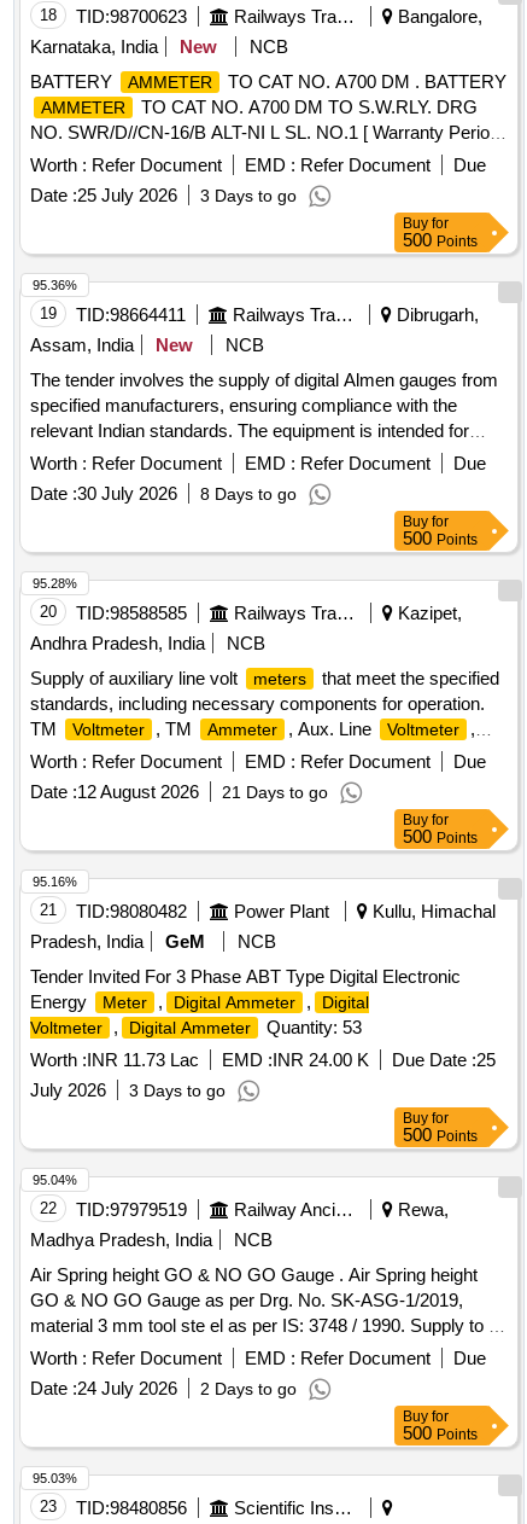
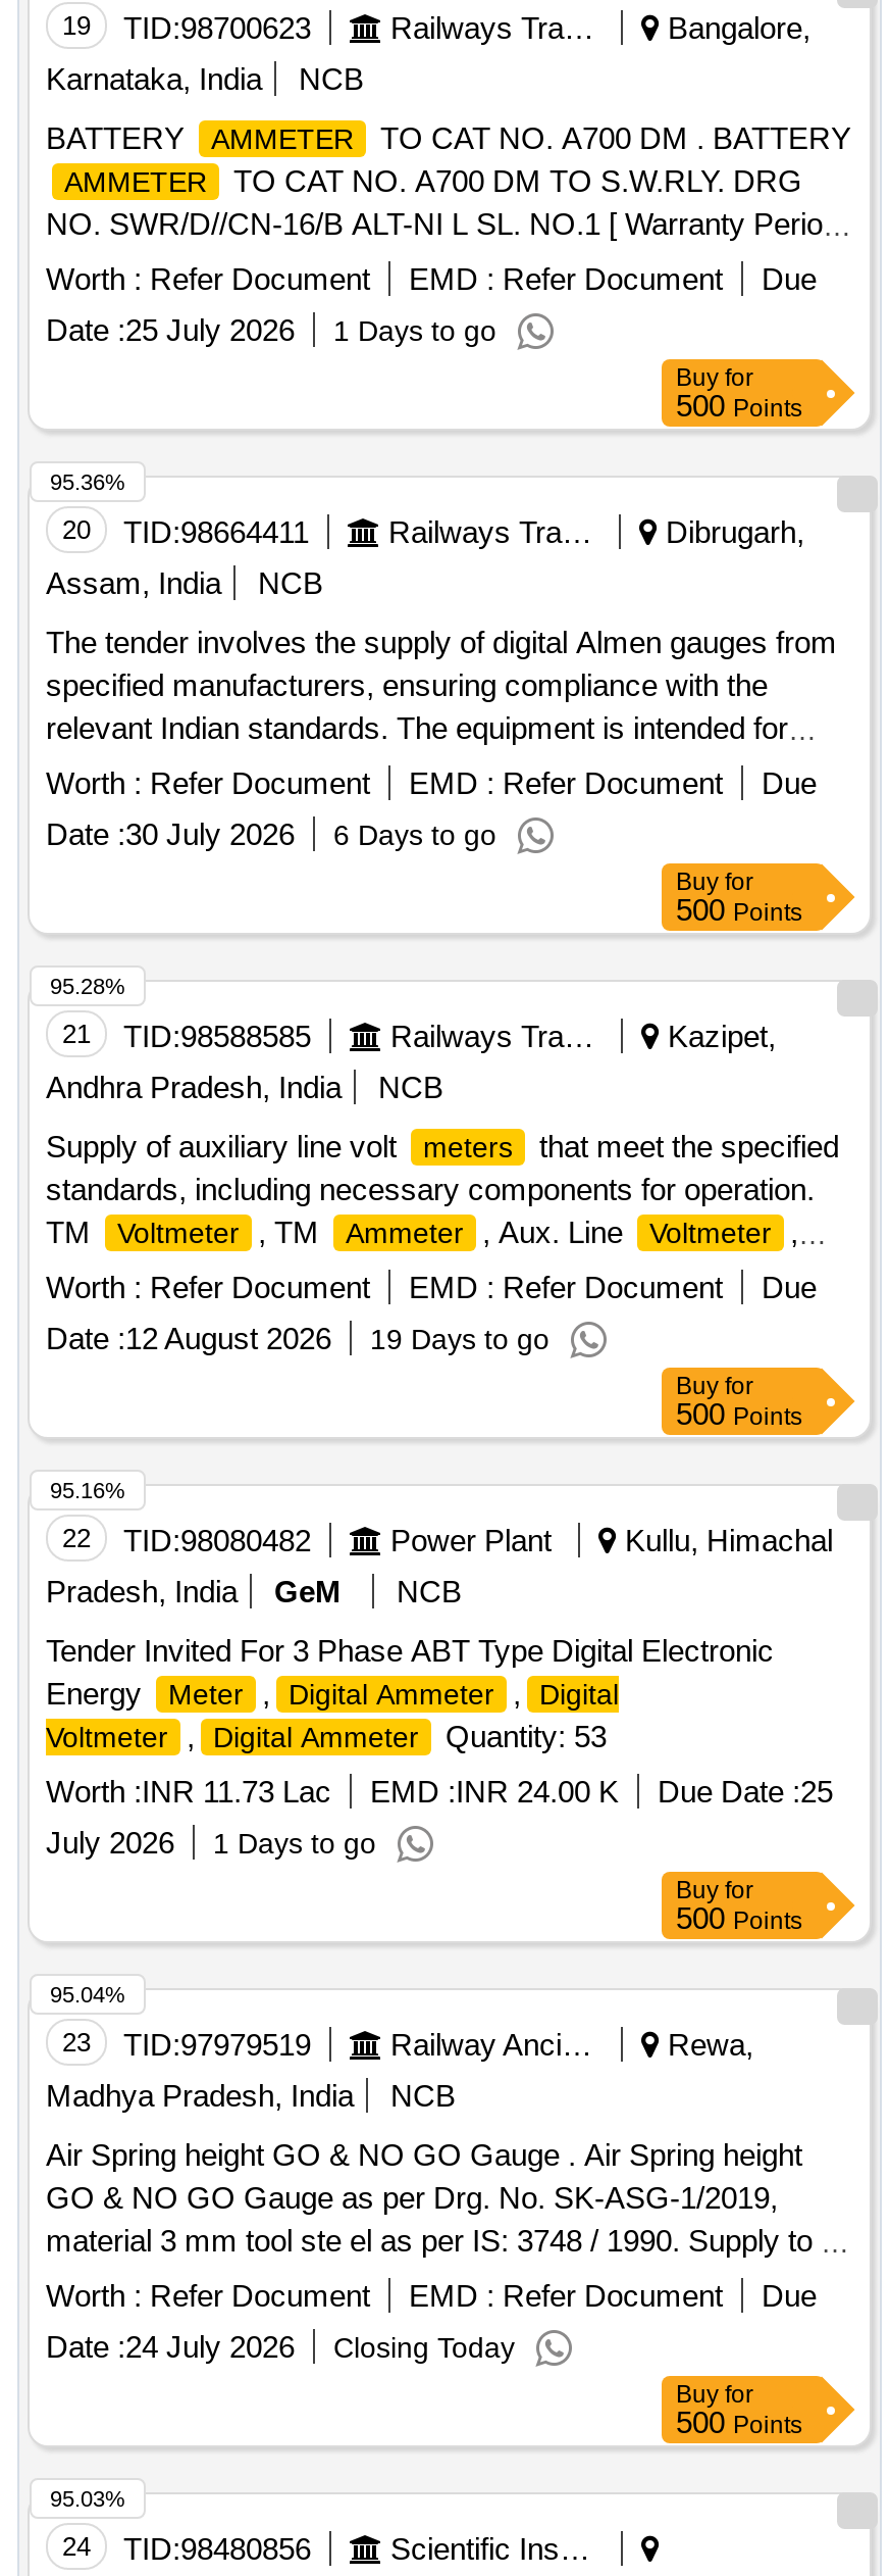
[40,6,187,27] 18 TID:98700623 -> [62,11,311,45] 19 TID:98700623
[180,36,217,57] New -> none
[30,185,297,206] Date : 25 July 2026 3 Days to go -> [46,313,496,347] Date : 25 July 2026 1 Days to go
[40,305,186,325] 19 TID:98664411 -> [62,515,309,549] 20 TID:98664411
[156,335,193,355] New -> none
[30,483,297,504] Date : 30 July 2026 8 Days to go -> [46,817,496,852] Date : 30 July 2026 6 Days to go
[40,603,187,623] 20 TID:98588585 -> [62,1019,311,1054] 21 TID:98588585
[30,782,328,802] Date : 12 August 2026 21 Days to go -> [46,1321,549,1356] Date : 12 August 2026 19 Days to go
[40,901,187,922] 21 TID:98080482 -> [62,1523,311,1558] 22 TID:98080482
[30,1080,226,1100] July 2026 3 Days to go -> [46,1825,376,1860] July 2026 1 Days to go
[40,1199,187,1220] 22 TID:97979519 -> [62,2027,311,2062] 23 TID:97979519
[200,1379,297,1399] 2 Days to go -> [333,2331,515,2364] Closing Today
[40,1498,187,1518] 23 TID:98480856 -> [62,2532,311,2566] 24 TID:98480856

